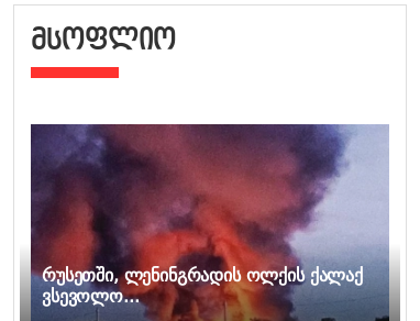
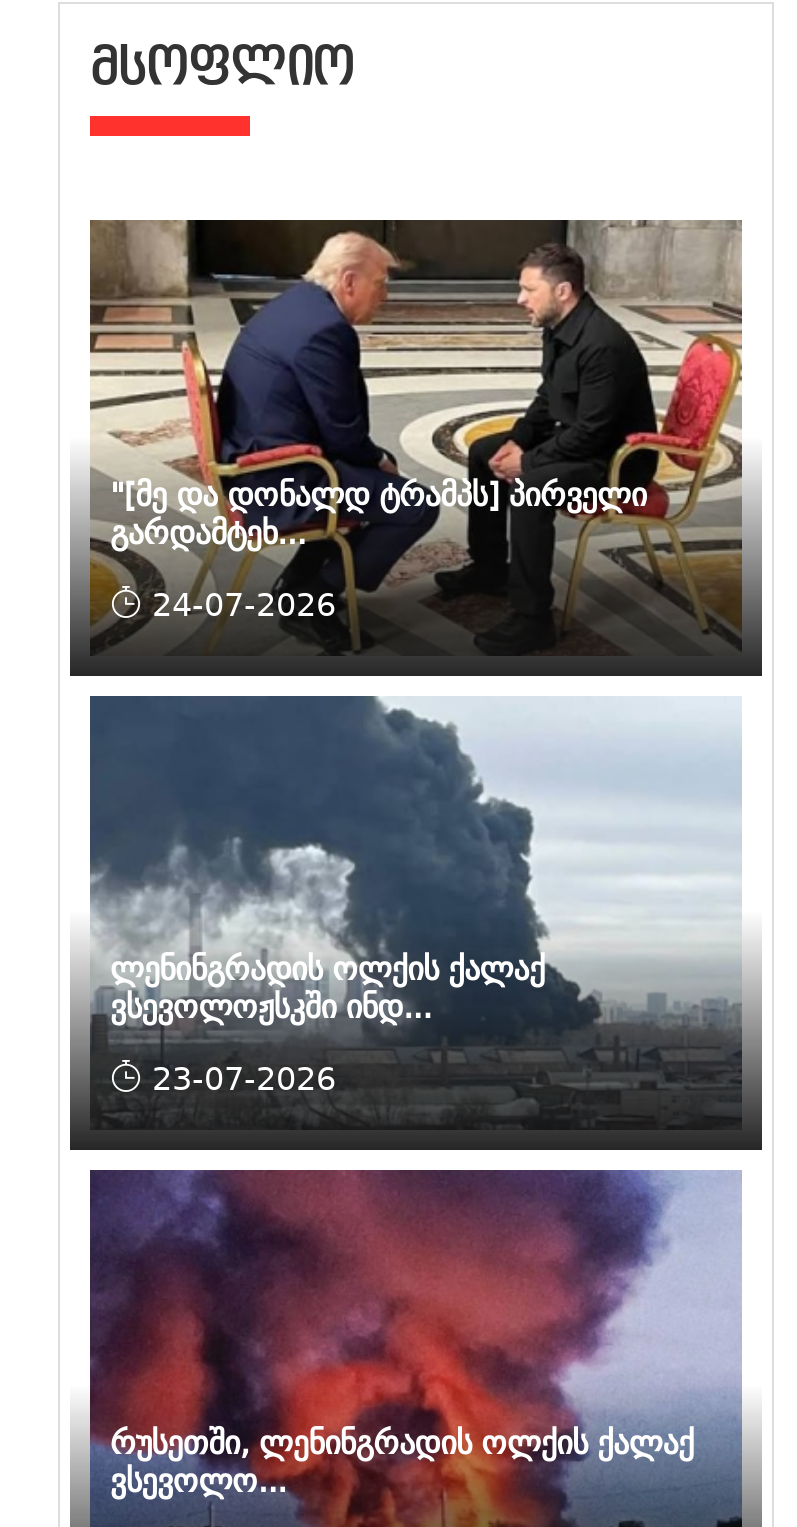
none -> [72,218,760,678] [image] | "[მე და დონალდ ტრამპს] პირველი | გარდამტეხ... | 24-07-2026
none -> [72,694,760,1152] [image] | ლენინგრადის ოლქის ქალაქ | ვსევოლოჟსკში ინდ... | 23-07-2026

